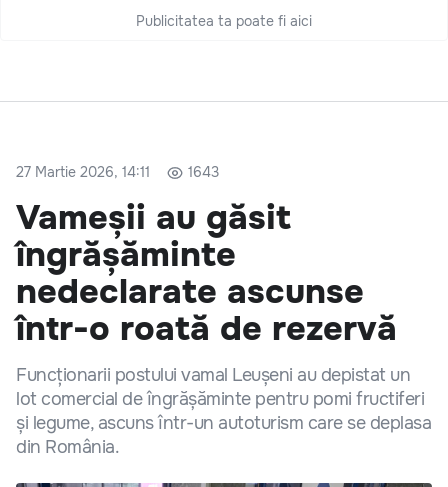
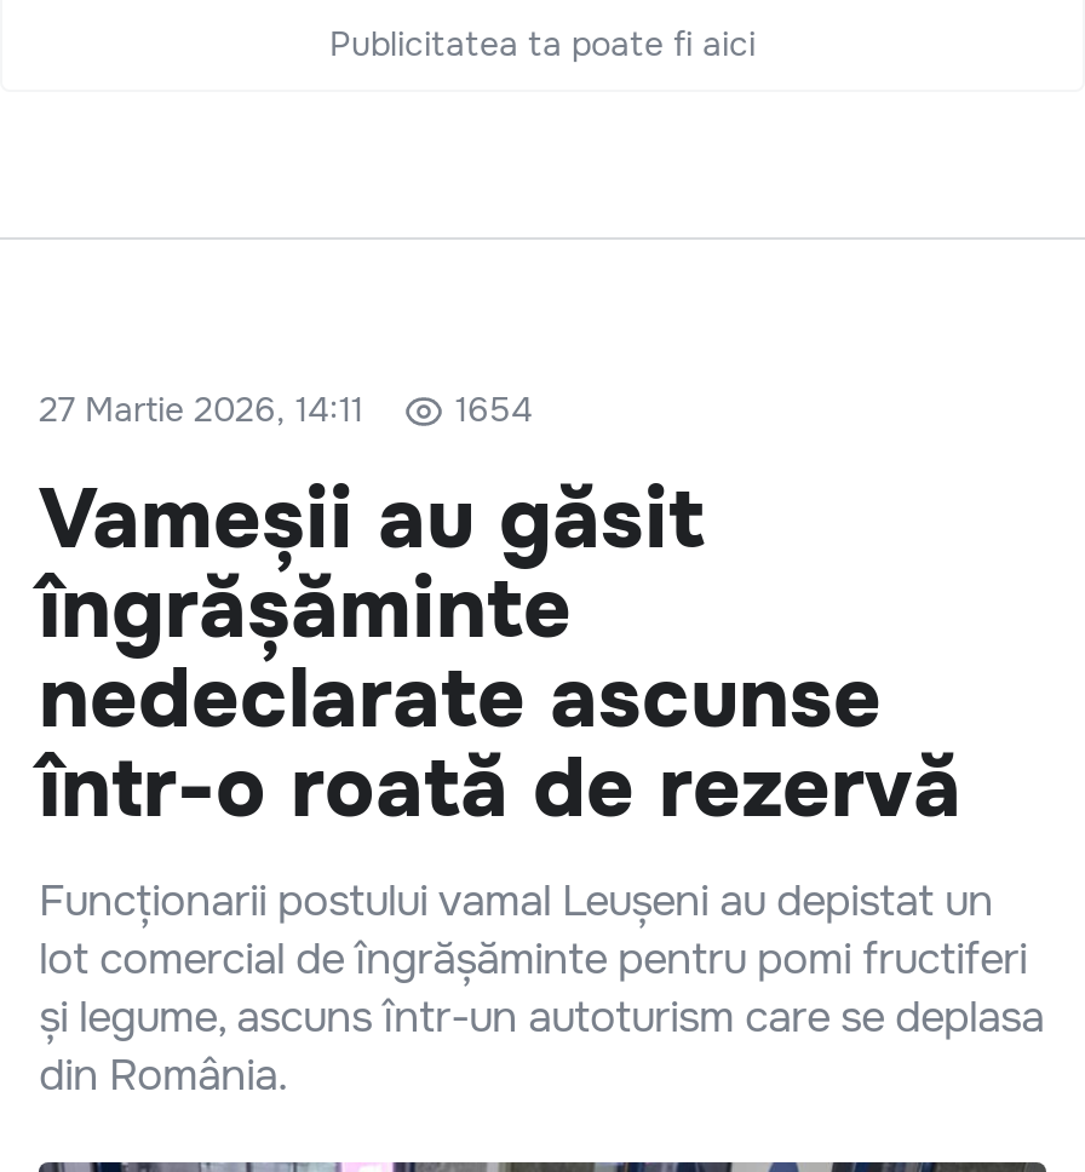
[188,163,219,181] 1643 -> [455,388,533,432] 1654

